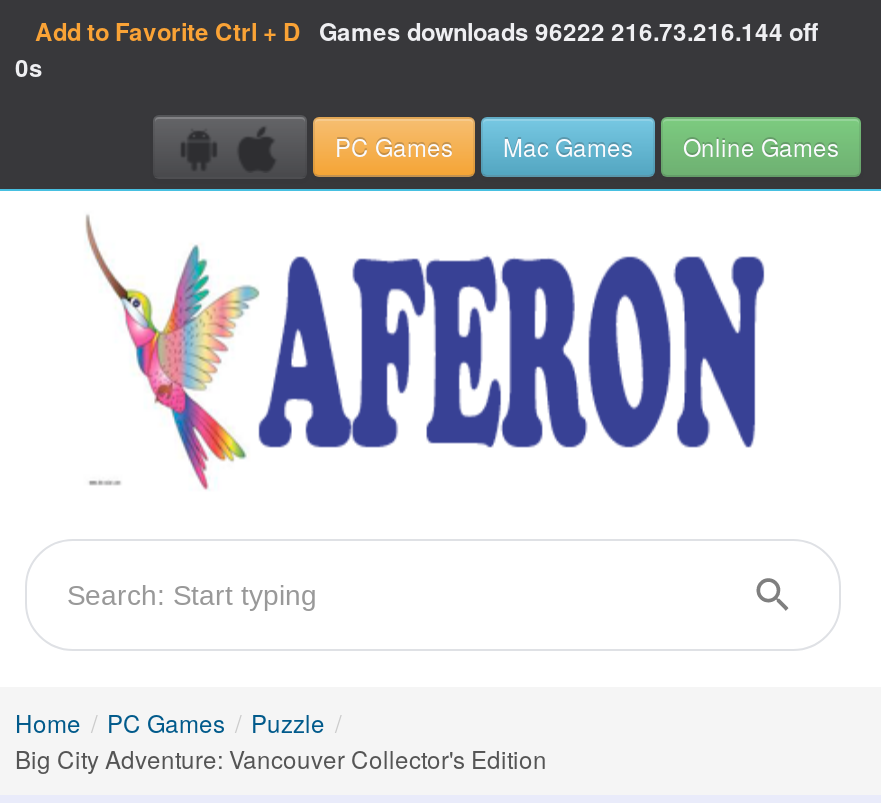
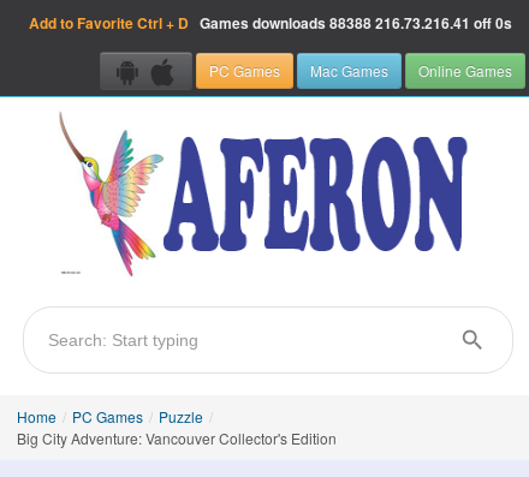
[15,13,819,85] Add to Favorite Ctrl + D Games downloads 96222 216.73.216.144 off | 0s -> [29,12,512,34] Add to Favorite Ctrl + D Games downloads 88388 216.73.216.41 off 0s

